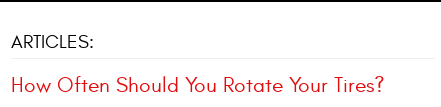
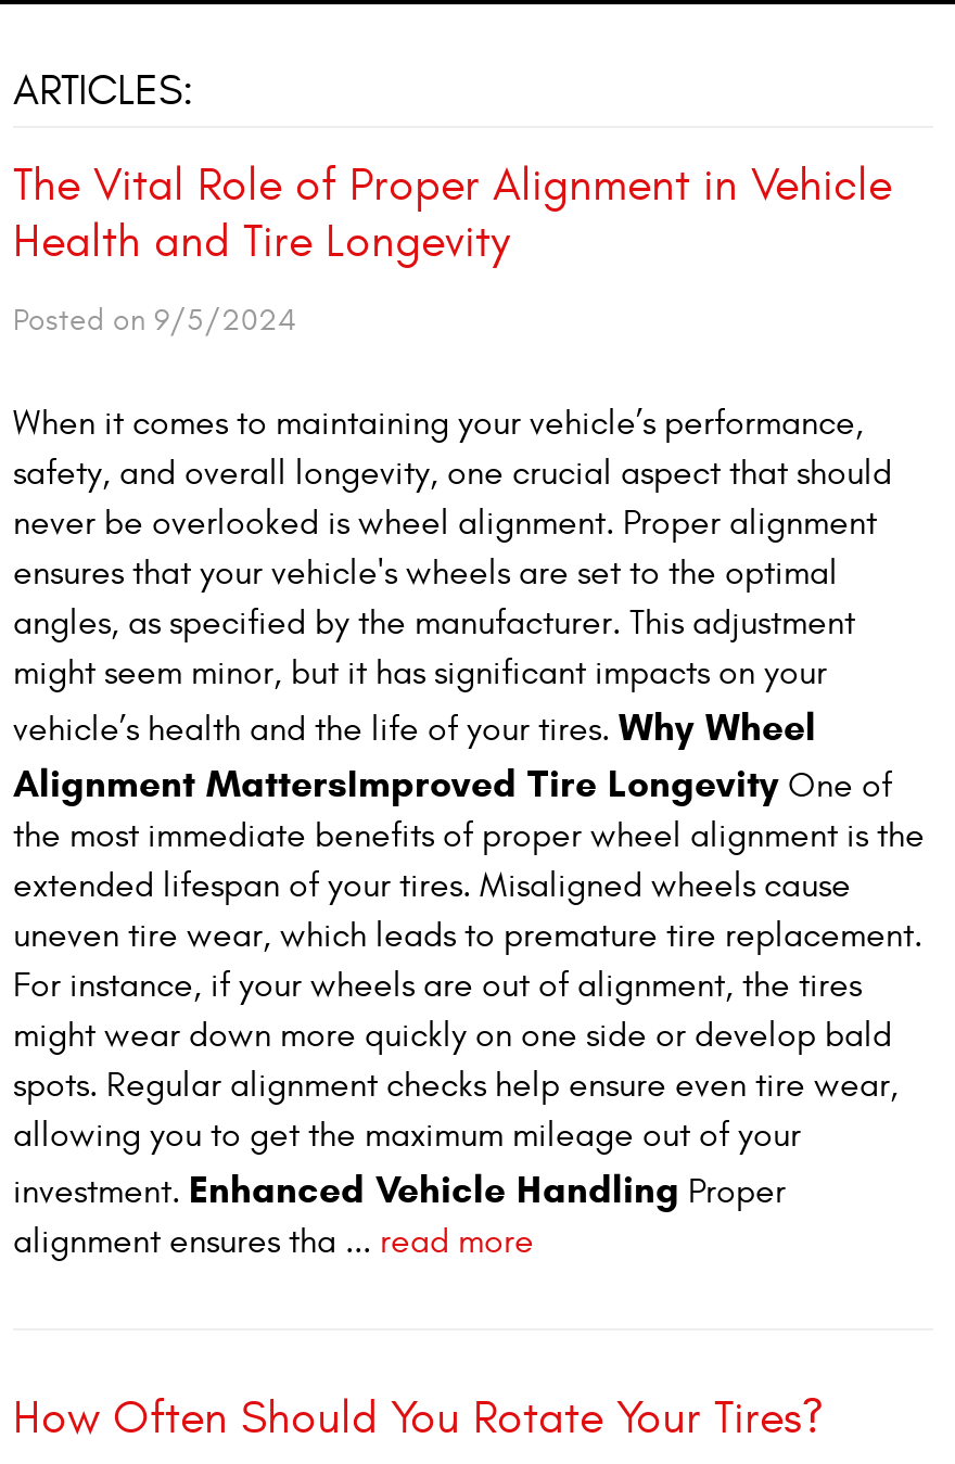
none -> [13,157,925,1260] The Vital Role of Proper Alignment in Vehicle | Health and Tire Longevity | Posted on 9/5/2024 | When it comes to maintaining your vehicle’s performance, | safety, and overall longevity, one crucial aspect that should | never be overlooked is wheel alignment. Proper alignment | ensures that your vehicle's wheels are set to the optimal | angles, as specified by the manufacturer. This adjustment | might seem minor, but it has significant impacts on your | vehicle’s health and the life of your tires. Why Wheel | Alignment MattersImproved Tire Longevity One of | the most immediate benefits of proper wheel alignment is the | extended lifespan of your tires. Misaligned wheels cause | uneven tire wear, which leads to premature tire replacement. | For instance, if your wheels are out of alignment, the tires | might wear down more quickly on one side or develop bald | spots. Regular alignment checks help ensure even tire wear, | allowing you to get the maximum mileage out of your | investment. Enhanced Vehicle Handling Proper | alignment ensures tha ... read more

